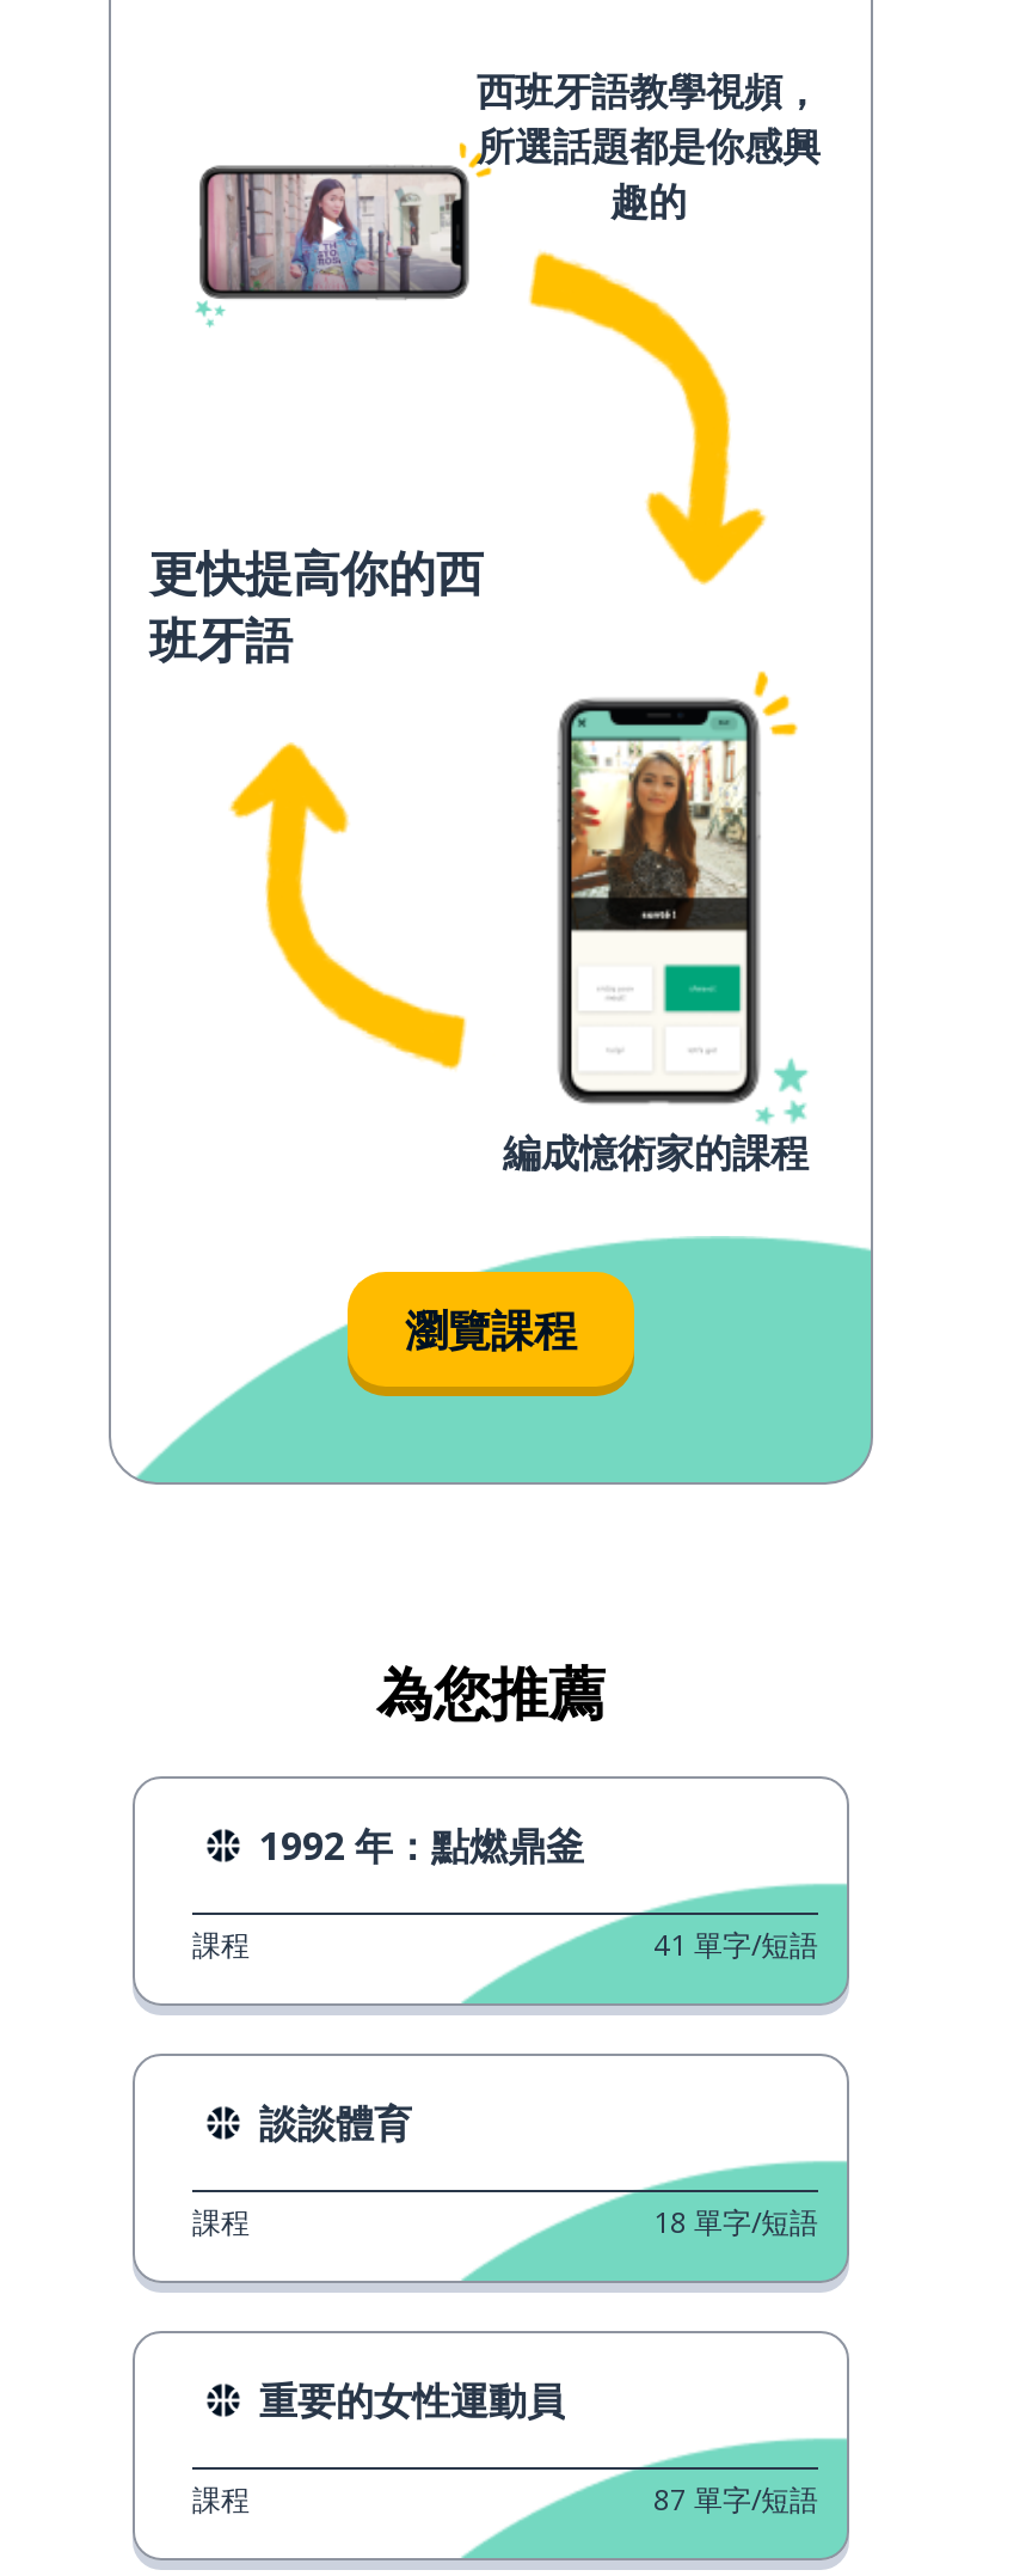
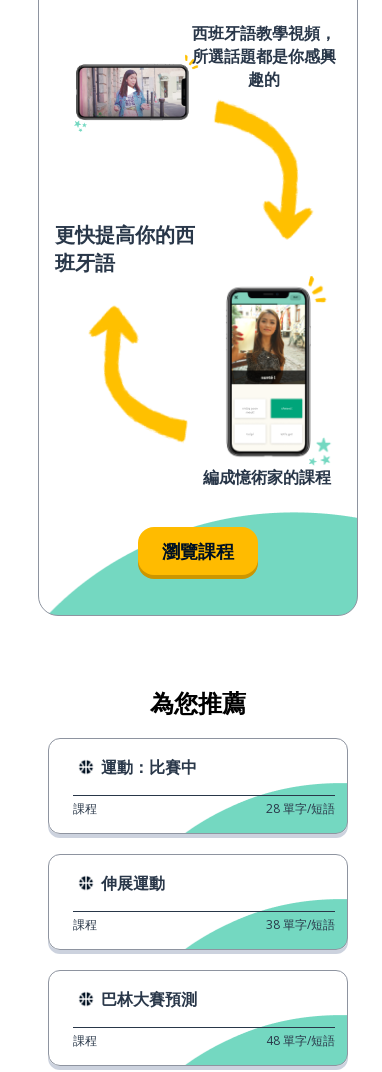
[259,1819,584,1872] 1992 年：點燃鼎釜 -> [101,756,197,778] 運動：比賽中
[653,1925,818,1965] 41 單字/短語 -> [266,800,335,817] 28 單字/短語
[259,2097,412,2149] 談談體育 -> [101,872,165,894] 伸展運動
[653,2202,818,2242] 18 單字/短語 -> [266,916,335,933] 38 單字/短語
[259,2374,565,2427] 重要的女性運動員 -> [101,988,197,1010] 巴林大賽預測
[653,2479,818,2520] 87 單字/短語 -> [266,1032,335,1049] 48 單字/短語

